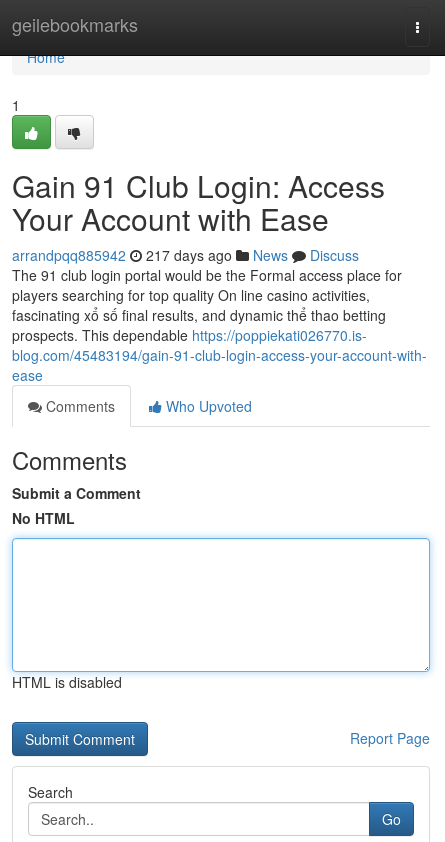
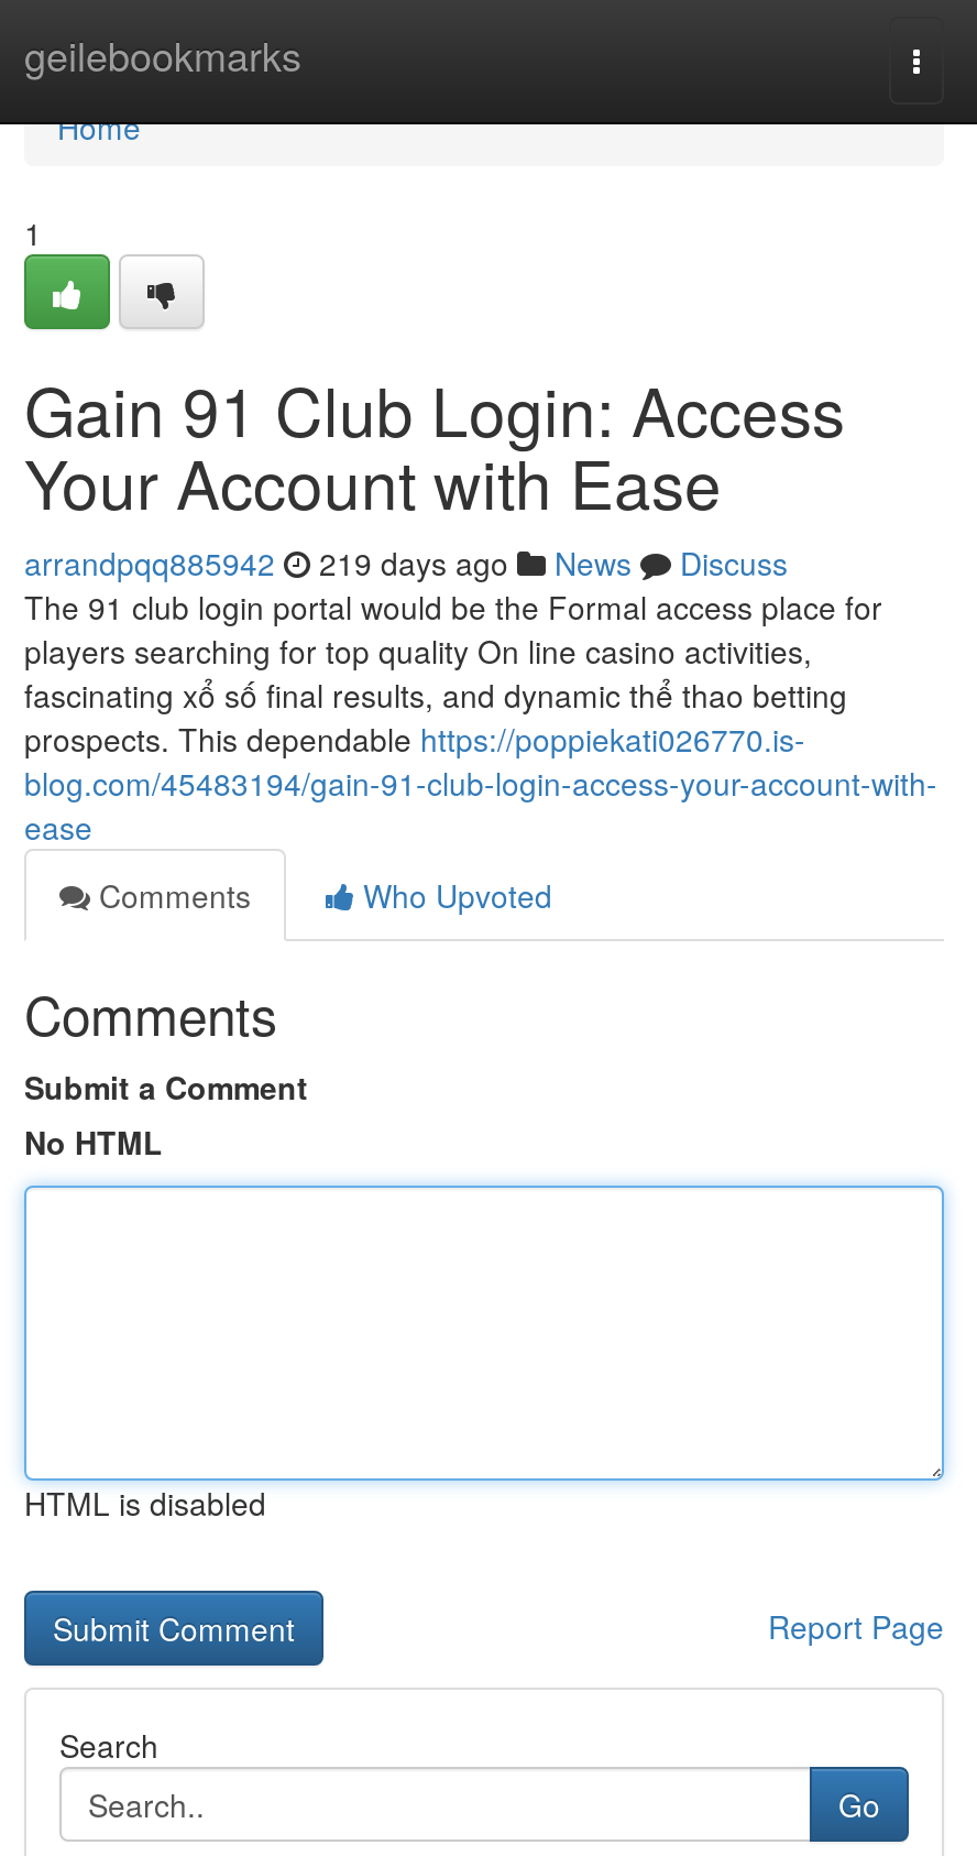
[12,245,359,265] arrandpqq885942 217 days ago News Discuss -> [24,541,788,585] arrandpqq885942 219 days ago News Discuss

